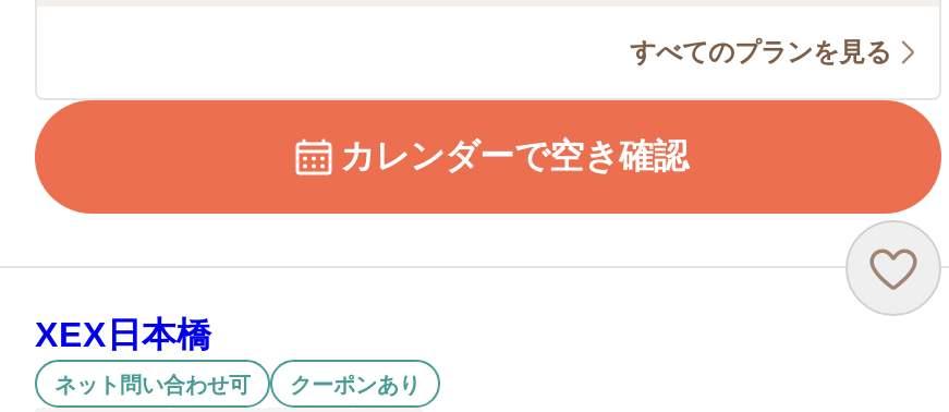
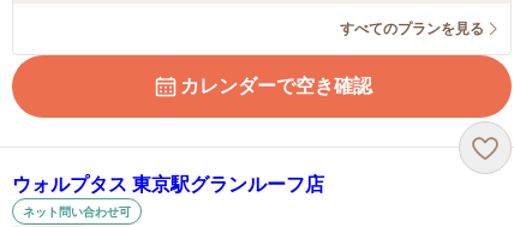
[35,316,211,353] XEX日本橋 -> [12,174,324,195] ウォルプタス 東京駅グランルーフ店
[290,372,421,396] クーポンあり -> none

